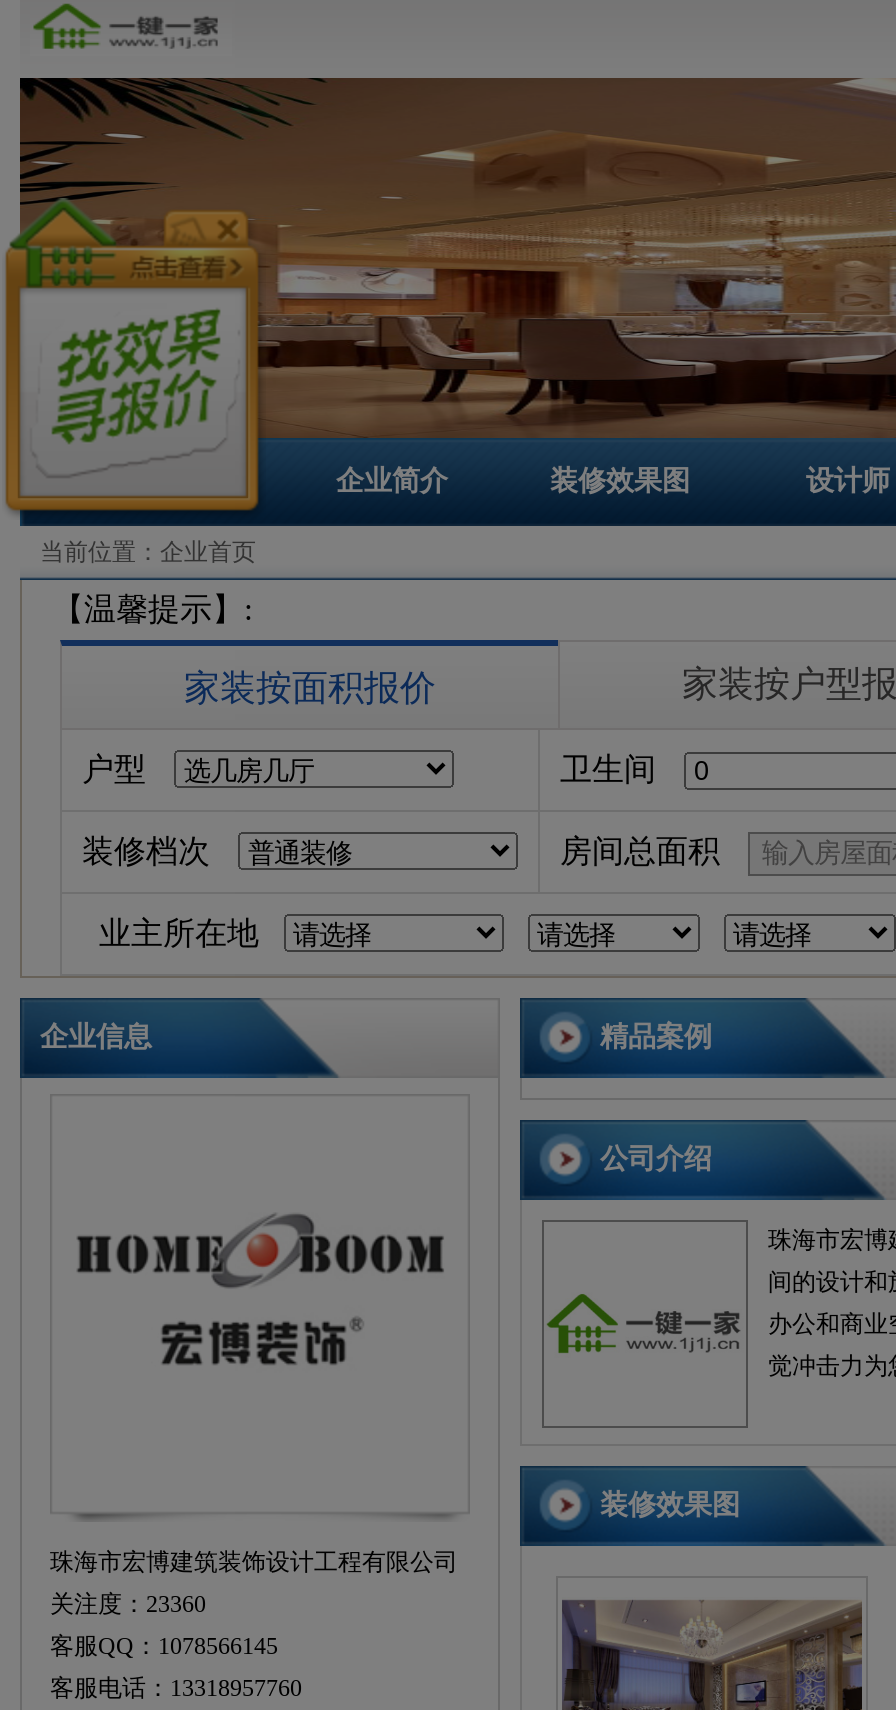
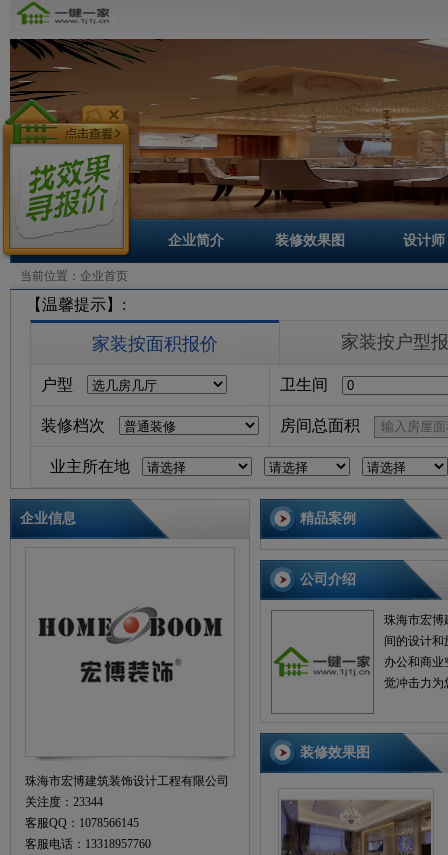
[50,1590,206,1618] 关注度：23360 -> [25,795,103,809] 关注度：23344

